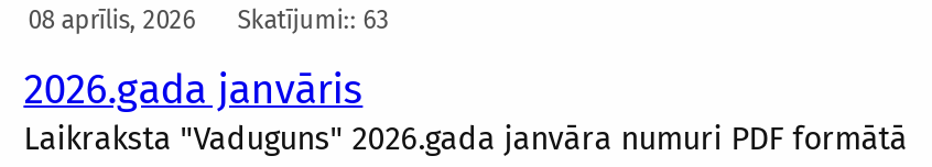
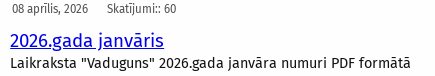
[28,5,389,36] 08 aprīlis, 2026 Skatījumi:: 63 -> [12,2,176,16] 08 aprīlis, 2026 Skatījumi:: 60

